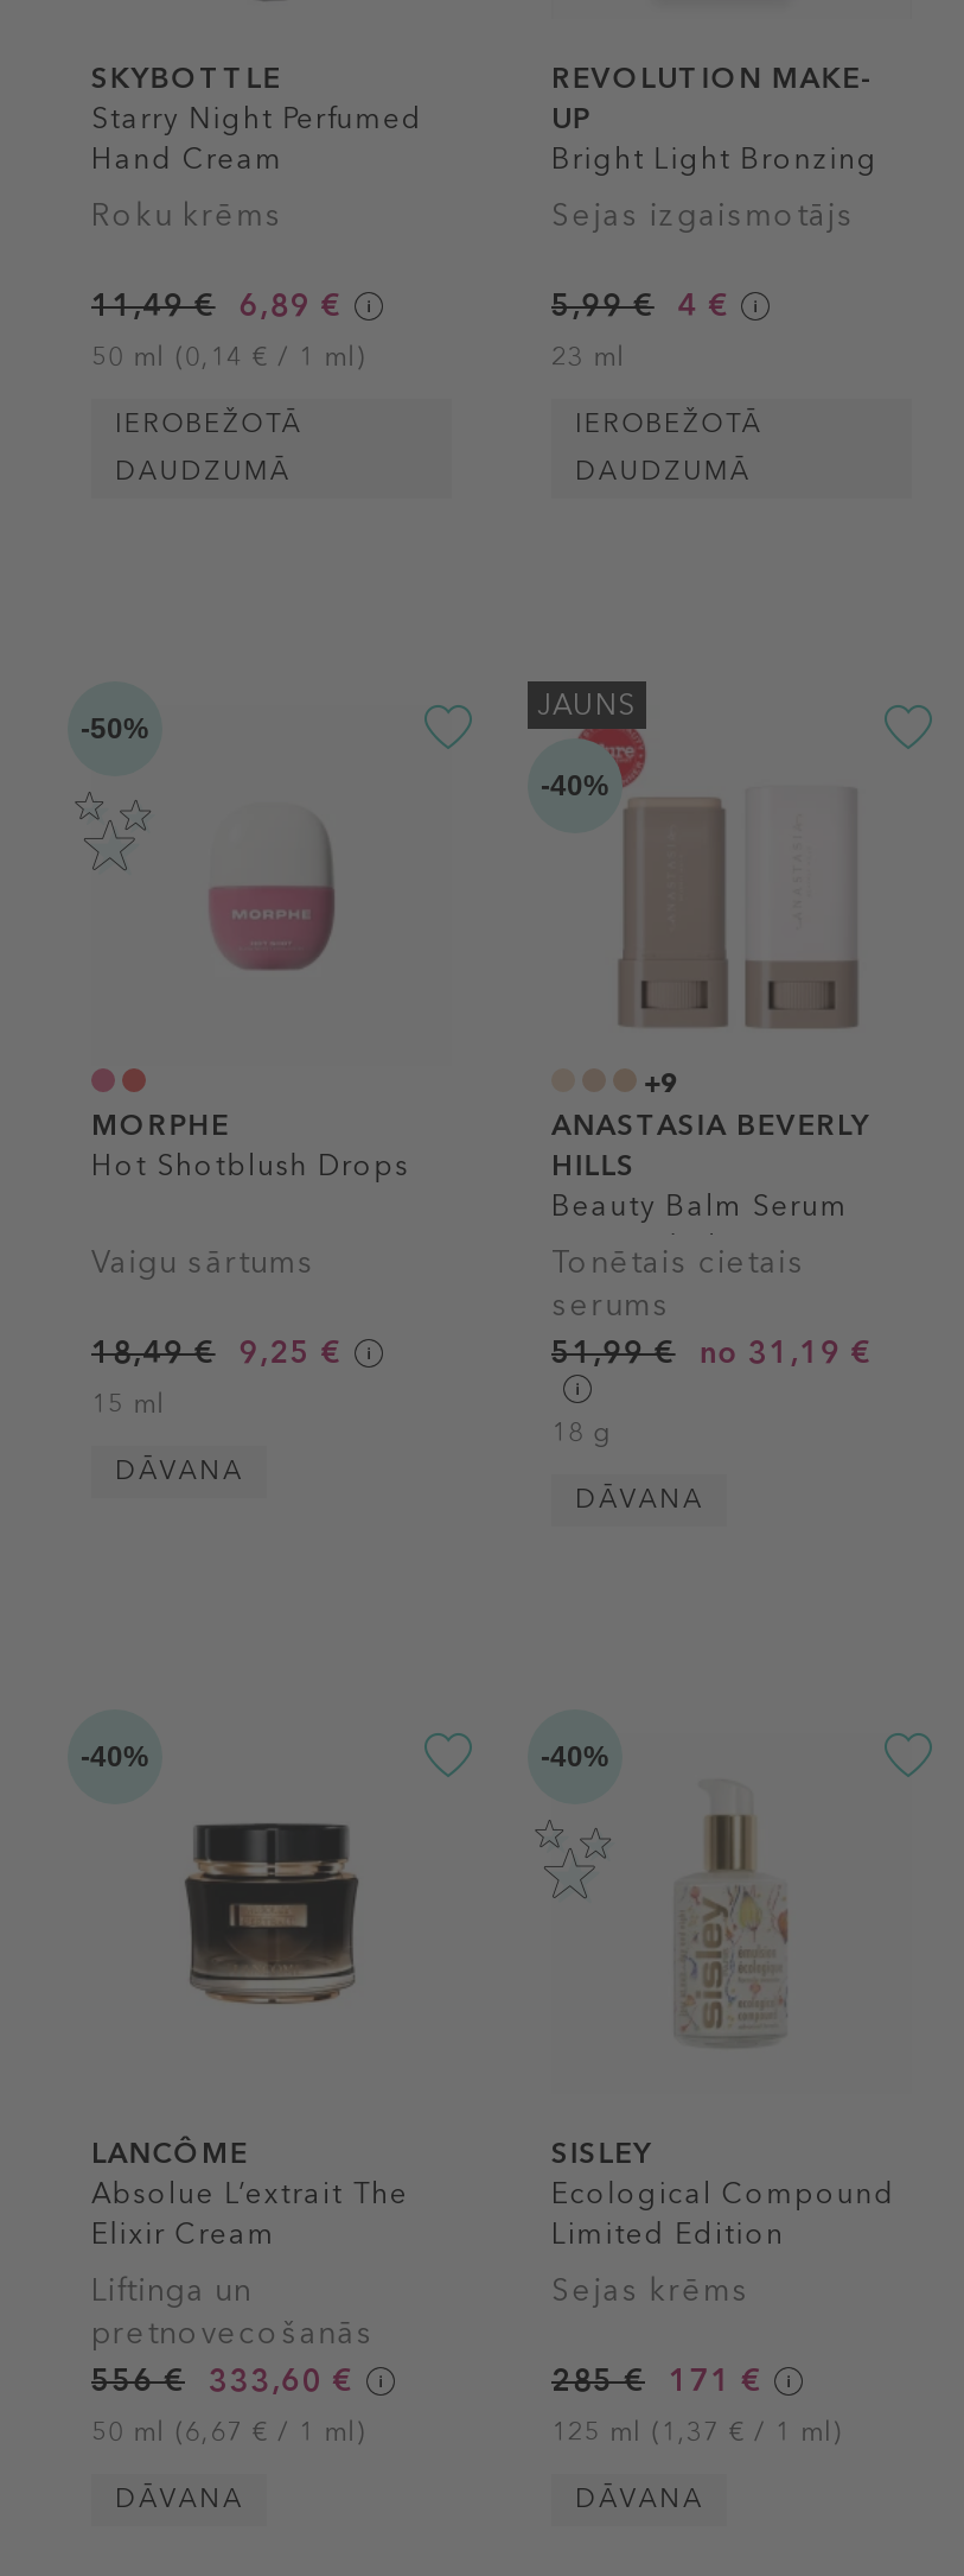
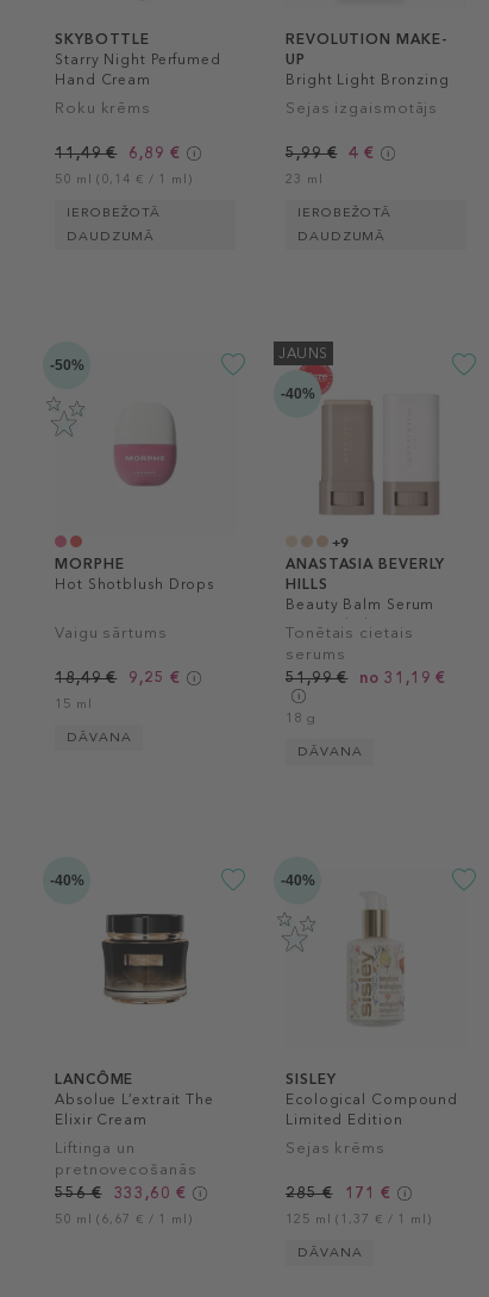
[115,2483,244,2514] DĀVANA -> none

